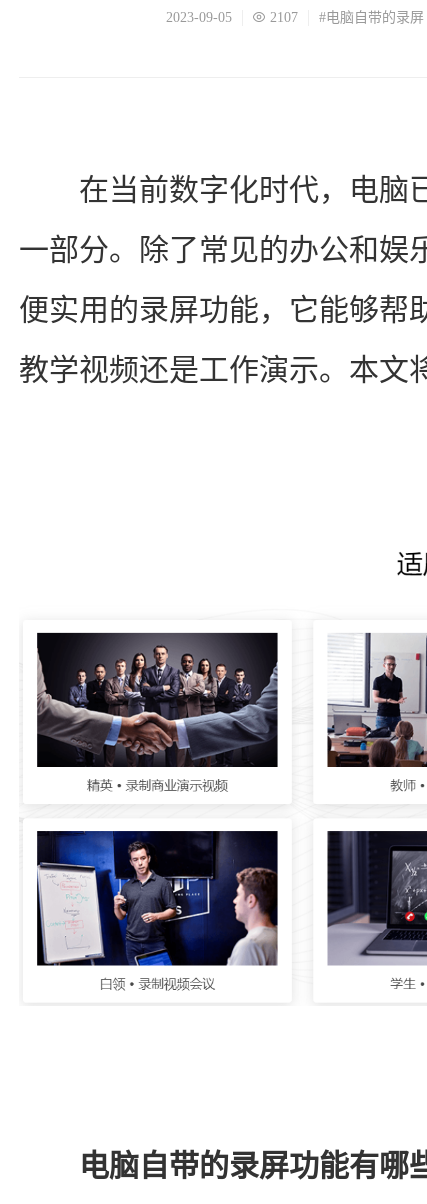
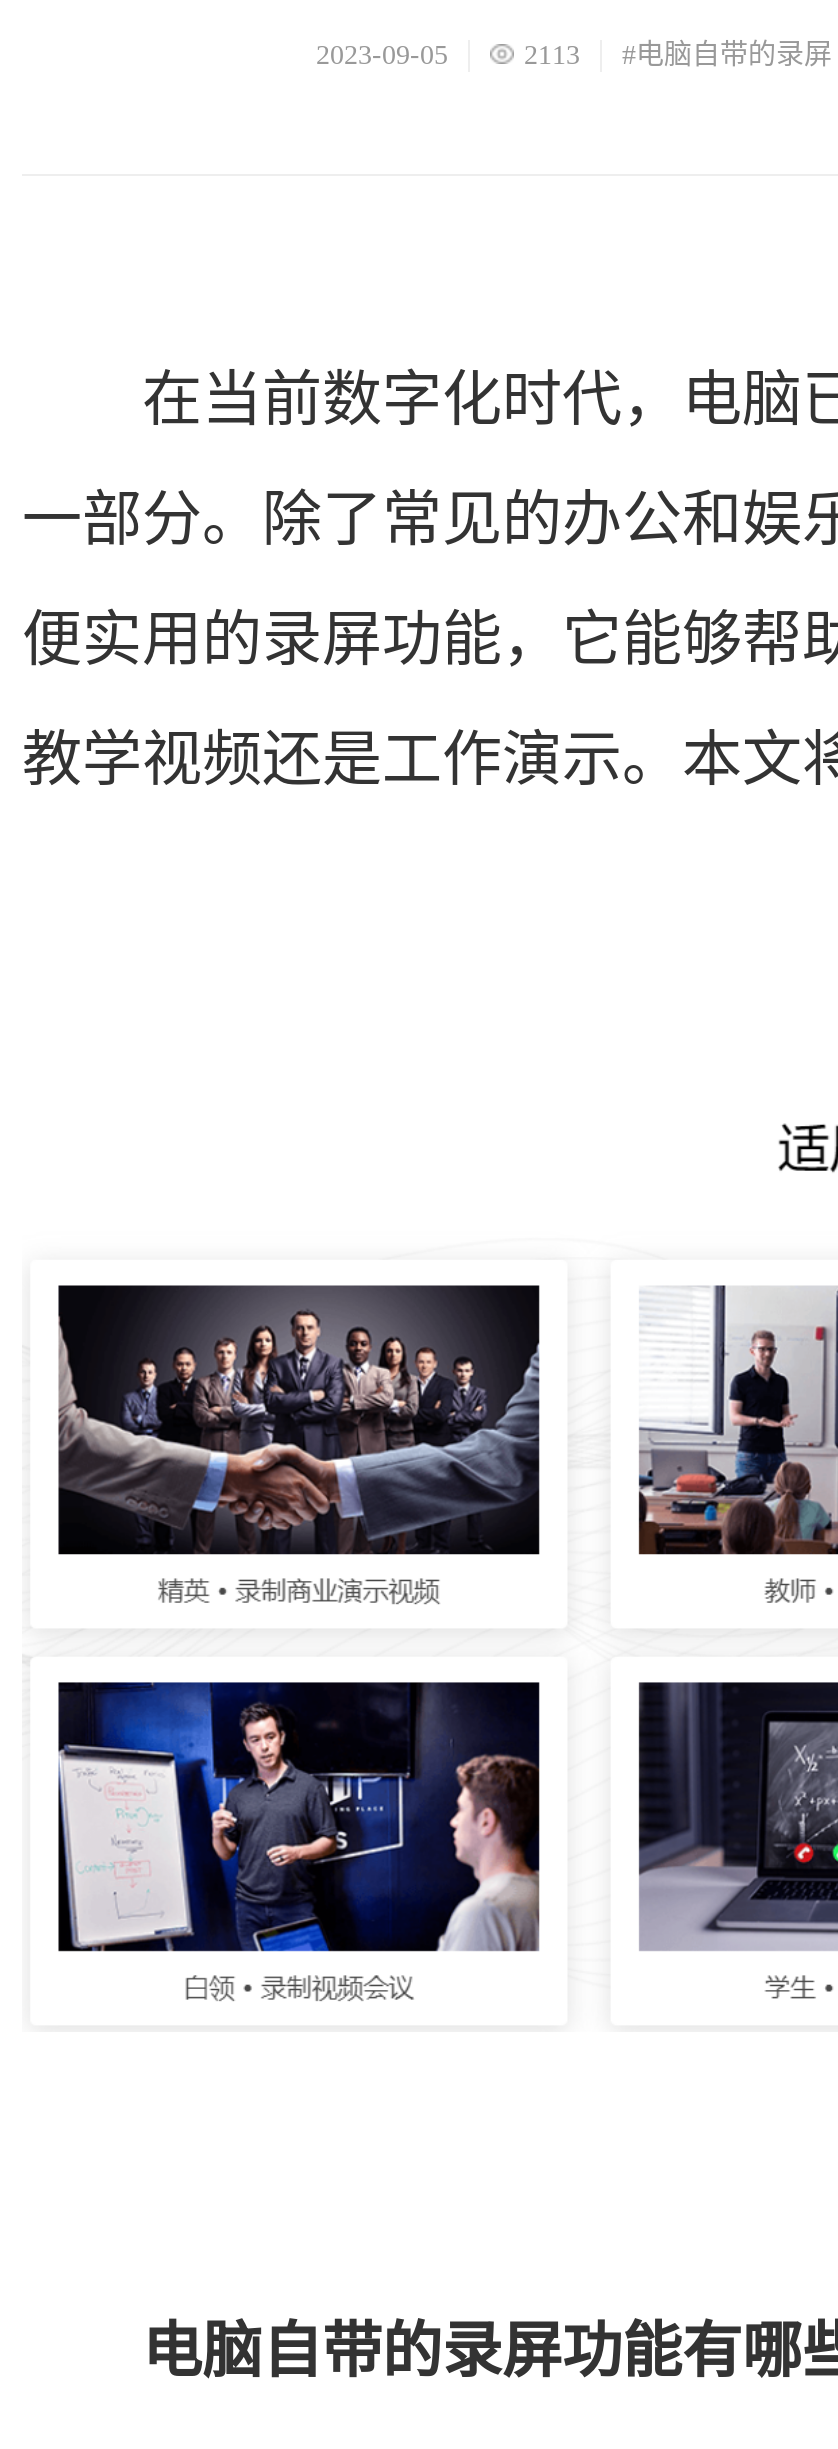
[270,10,424,25] 2107 #电脑自带的录屏 -> [524,40,832,70] 2113 #电脑自带的录屏

